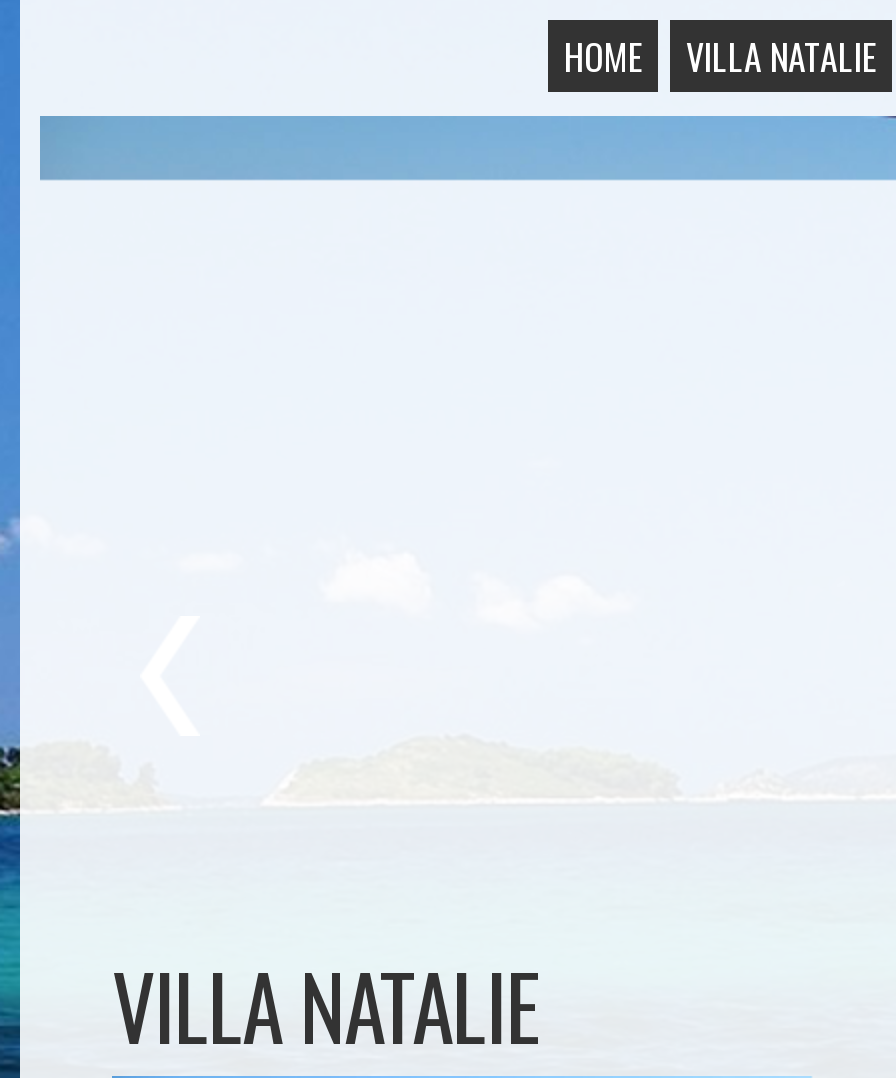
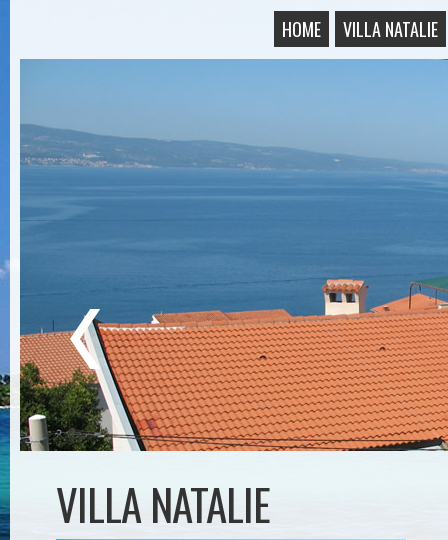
none -> [19,91,445,452] [image]

